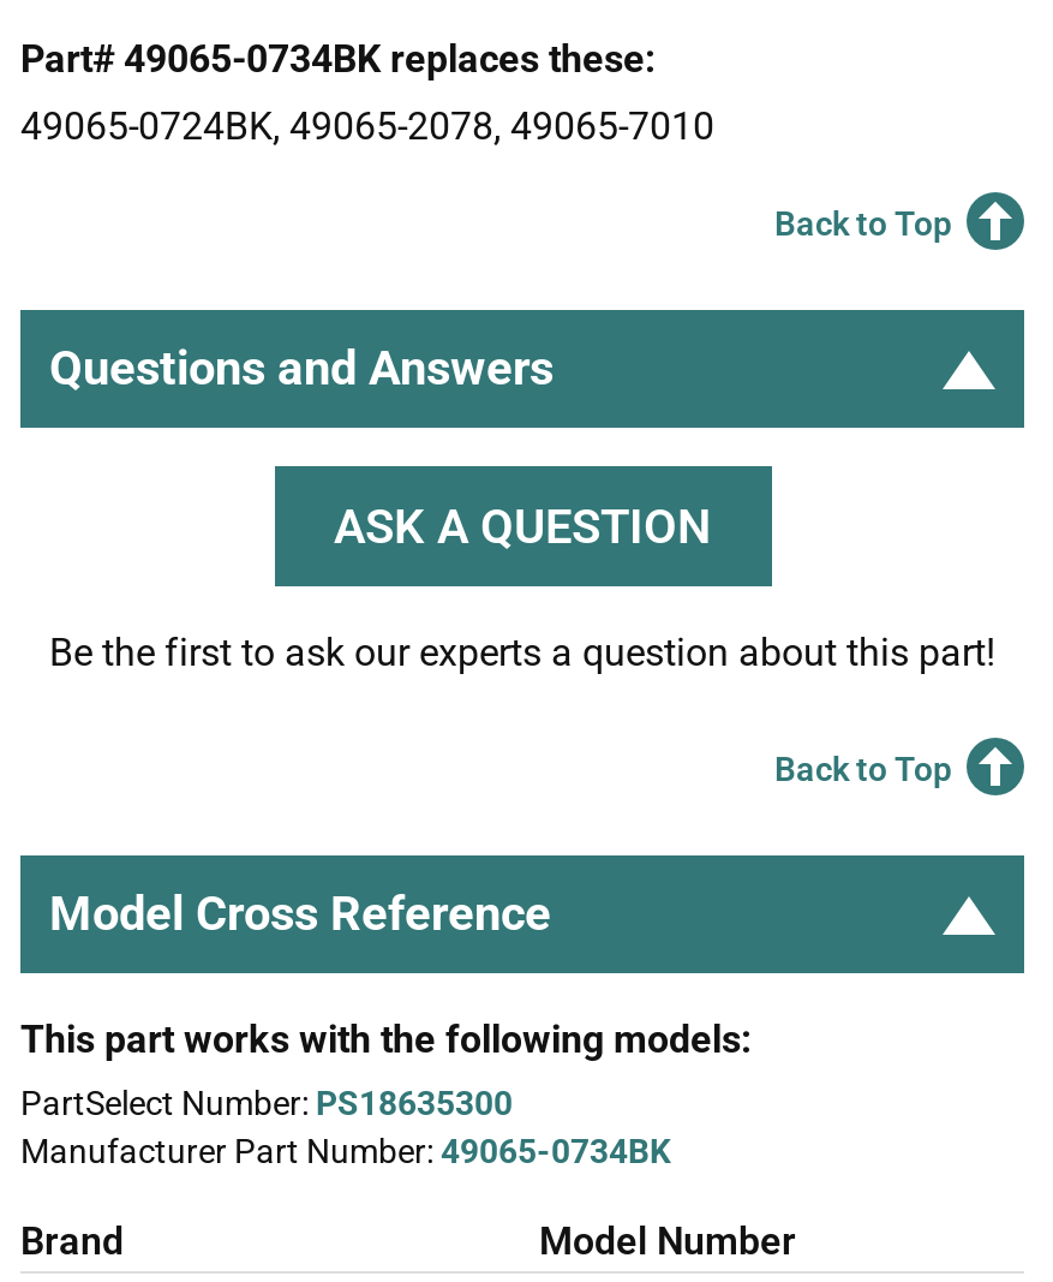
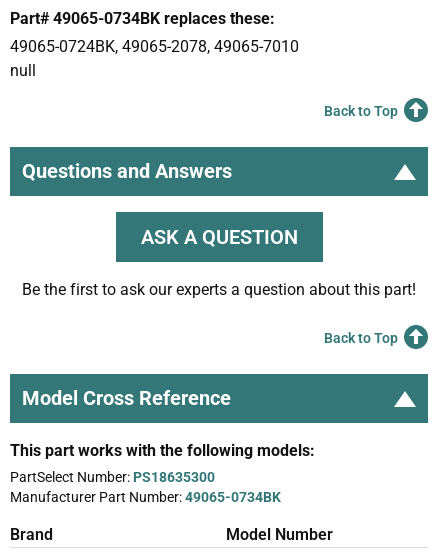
none -> [10,61,36,80] null

